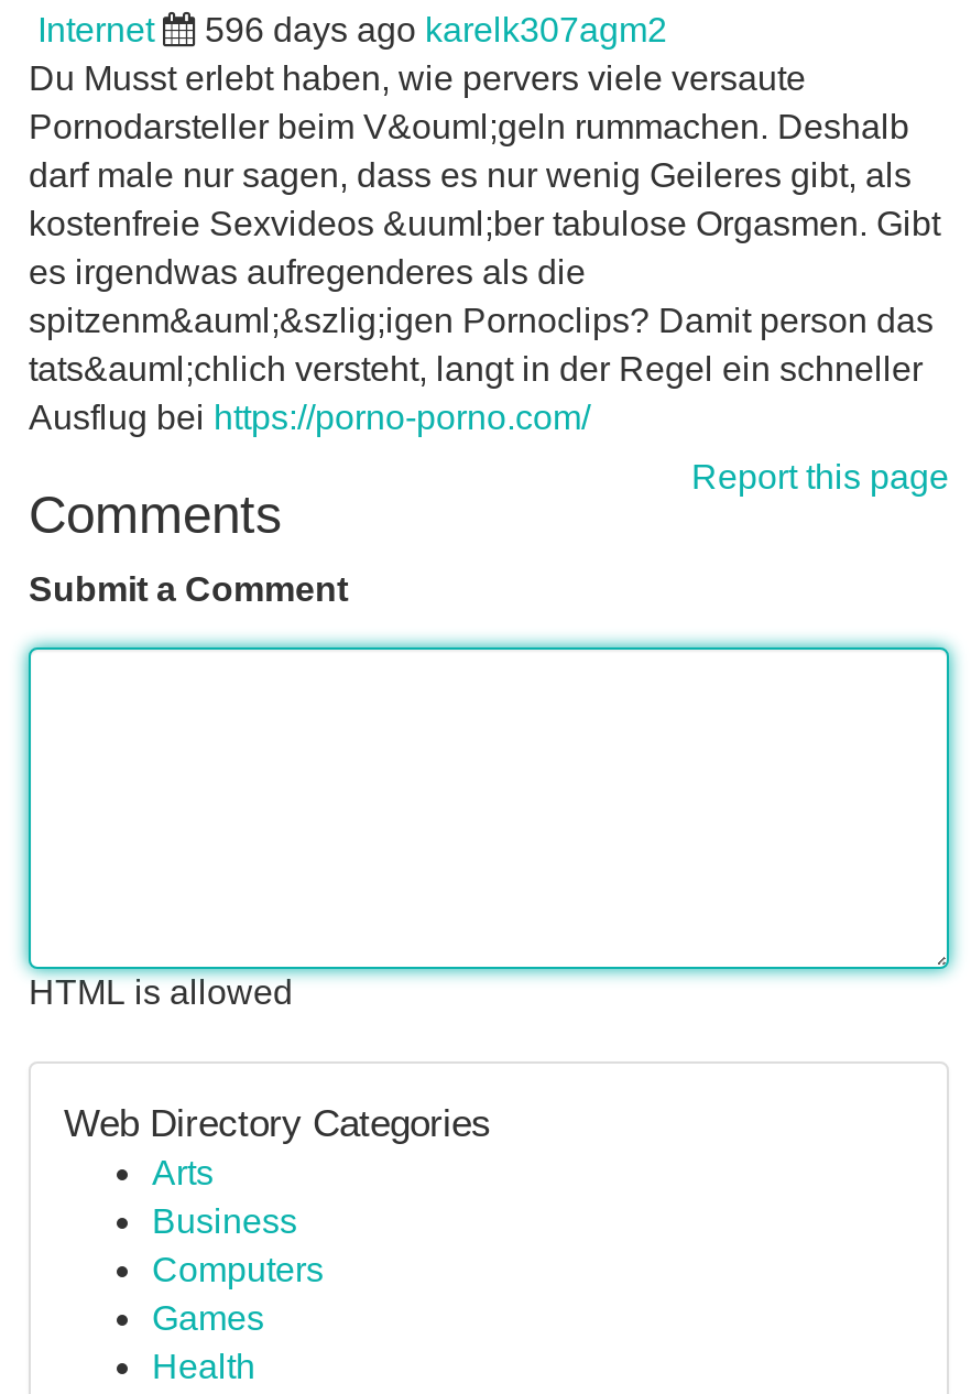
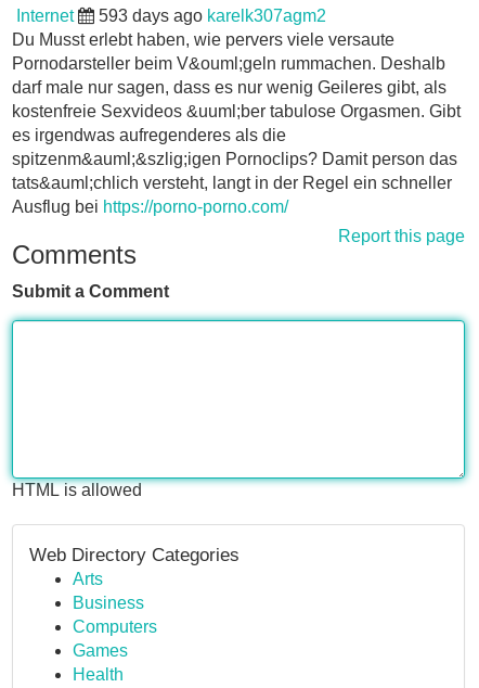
[205,11,667,48] 596 days ago karelk307agm2 -> [99,7,326,25] 593 days ago karelk307agm2

